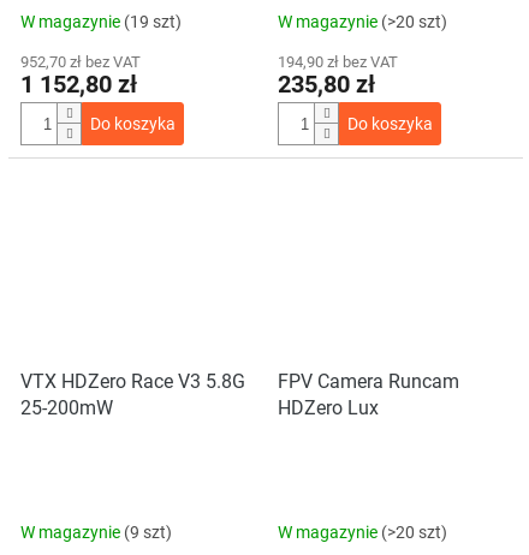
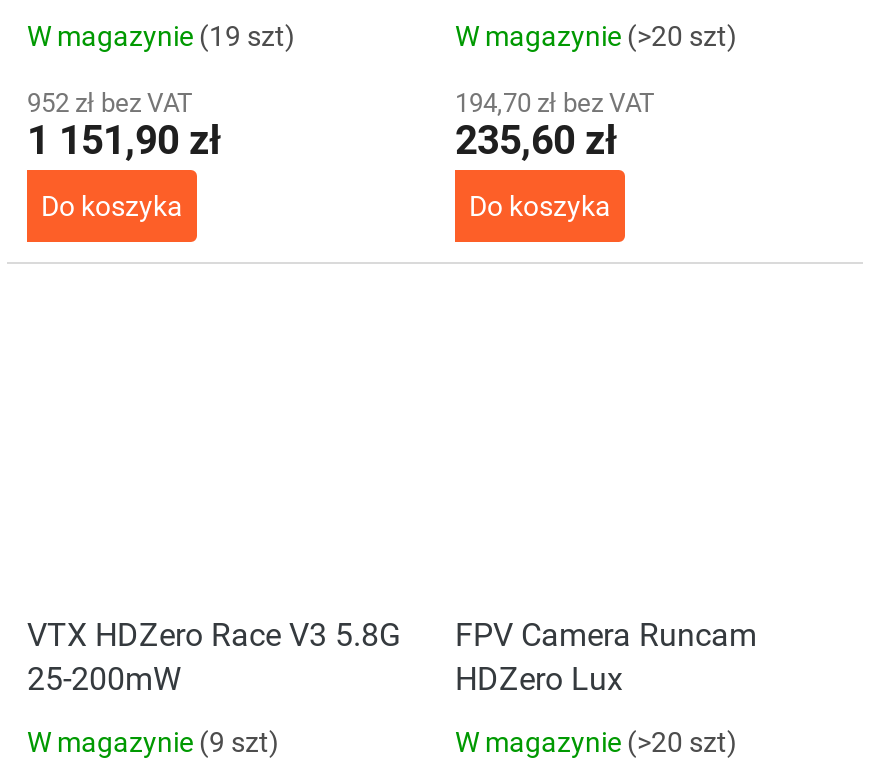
[20,53,141,71] 952,70 zł bez VAT -> [27,88,193,118] 952 zł bez VAT
[278,53,398,71] 194,90 zł bez VAT -> [455,88,655,118] 194,70 zł bez VAT
[20,70,137,98] 1 152,80 zł -> [27,116,221,164] 1 151,90 zł
[278,70,375,98] 235,80 zł -> [455,116,617,164] 235,60 zł

